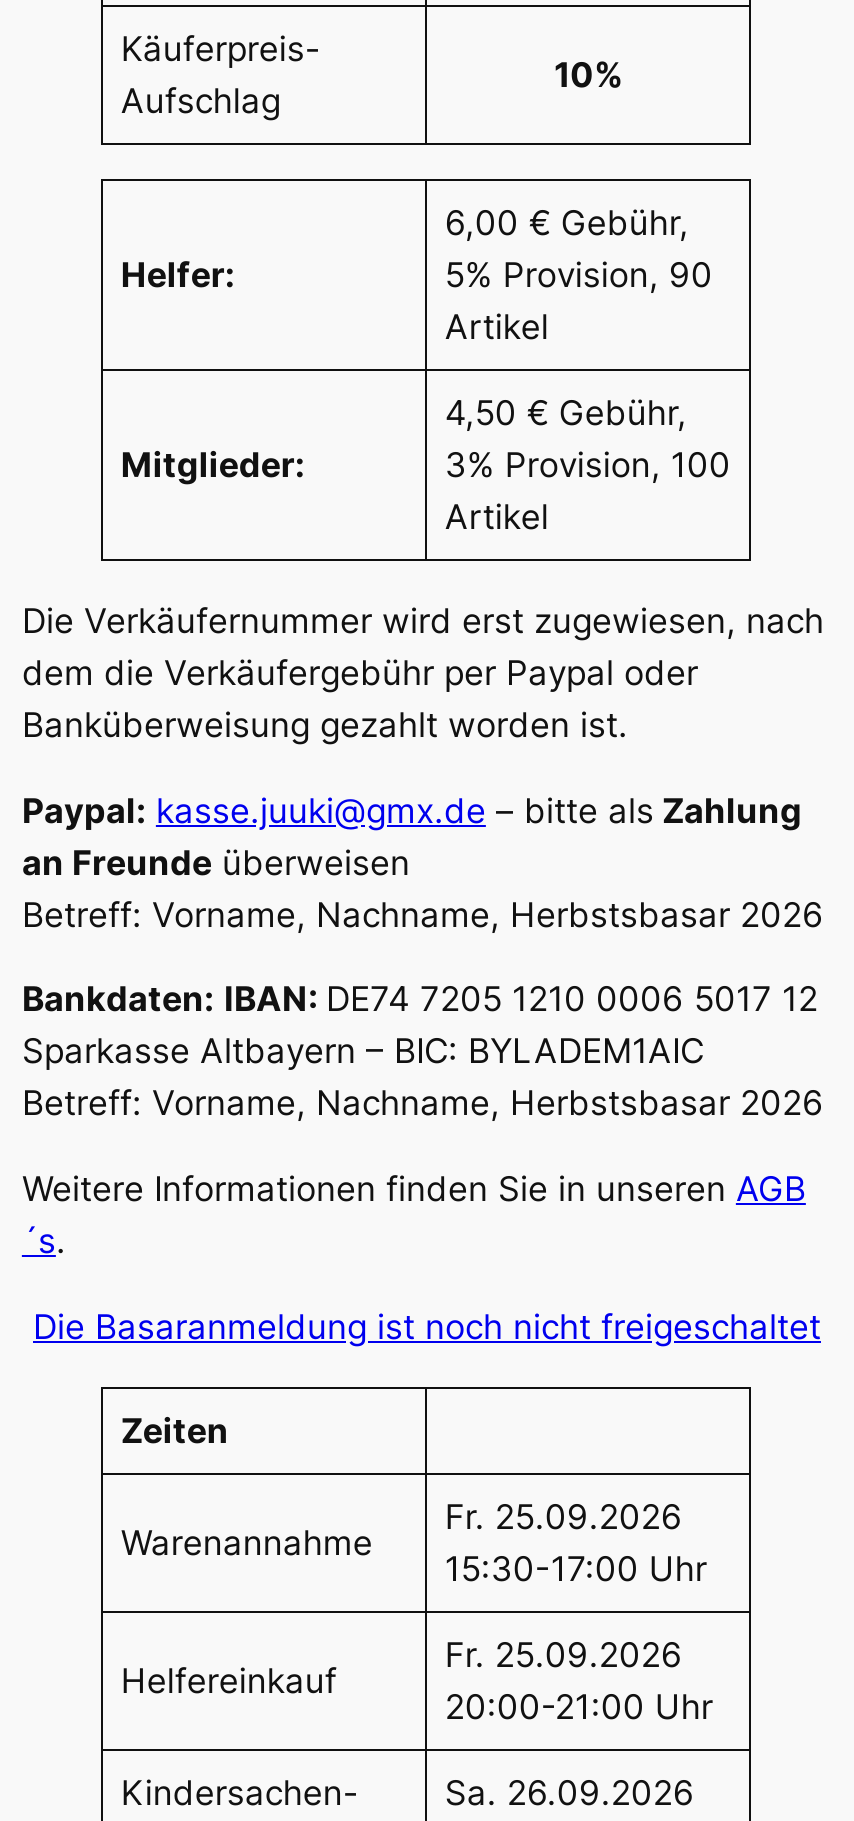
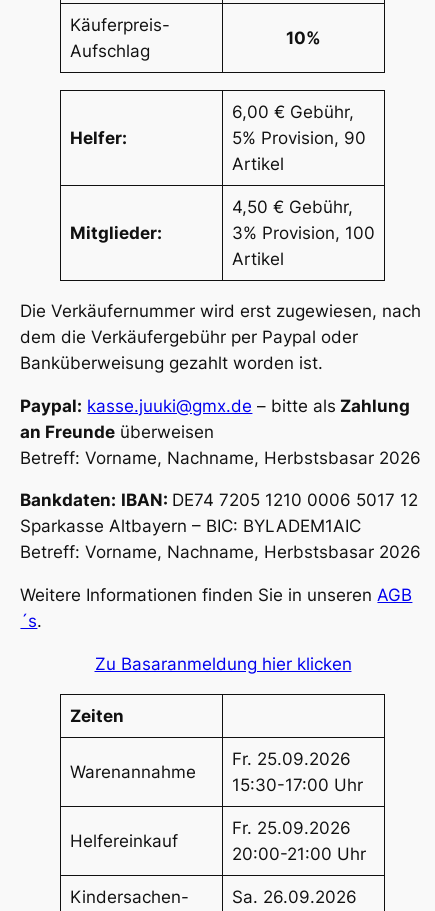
[33,1307,821,1347] Die Basaranmeldung ist noch nicht freigeschaltet -> [94,654,351,674] Zu Basaranmeldung hier klicken

